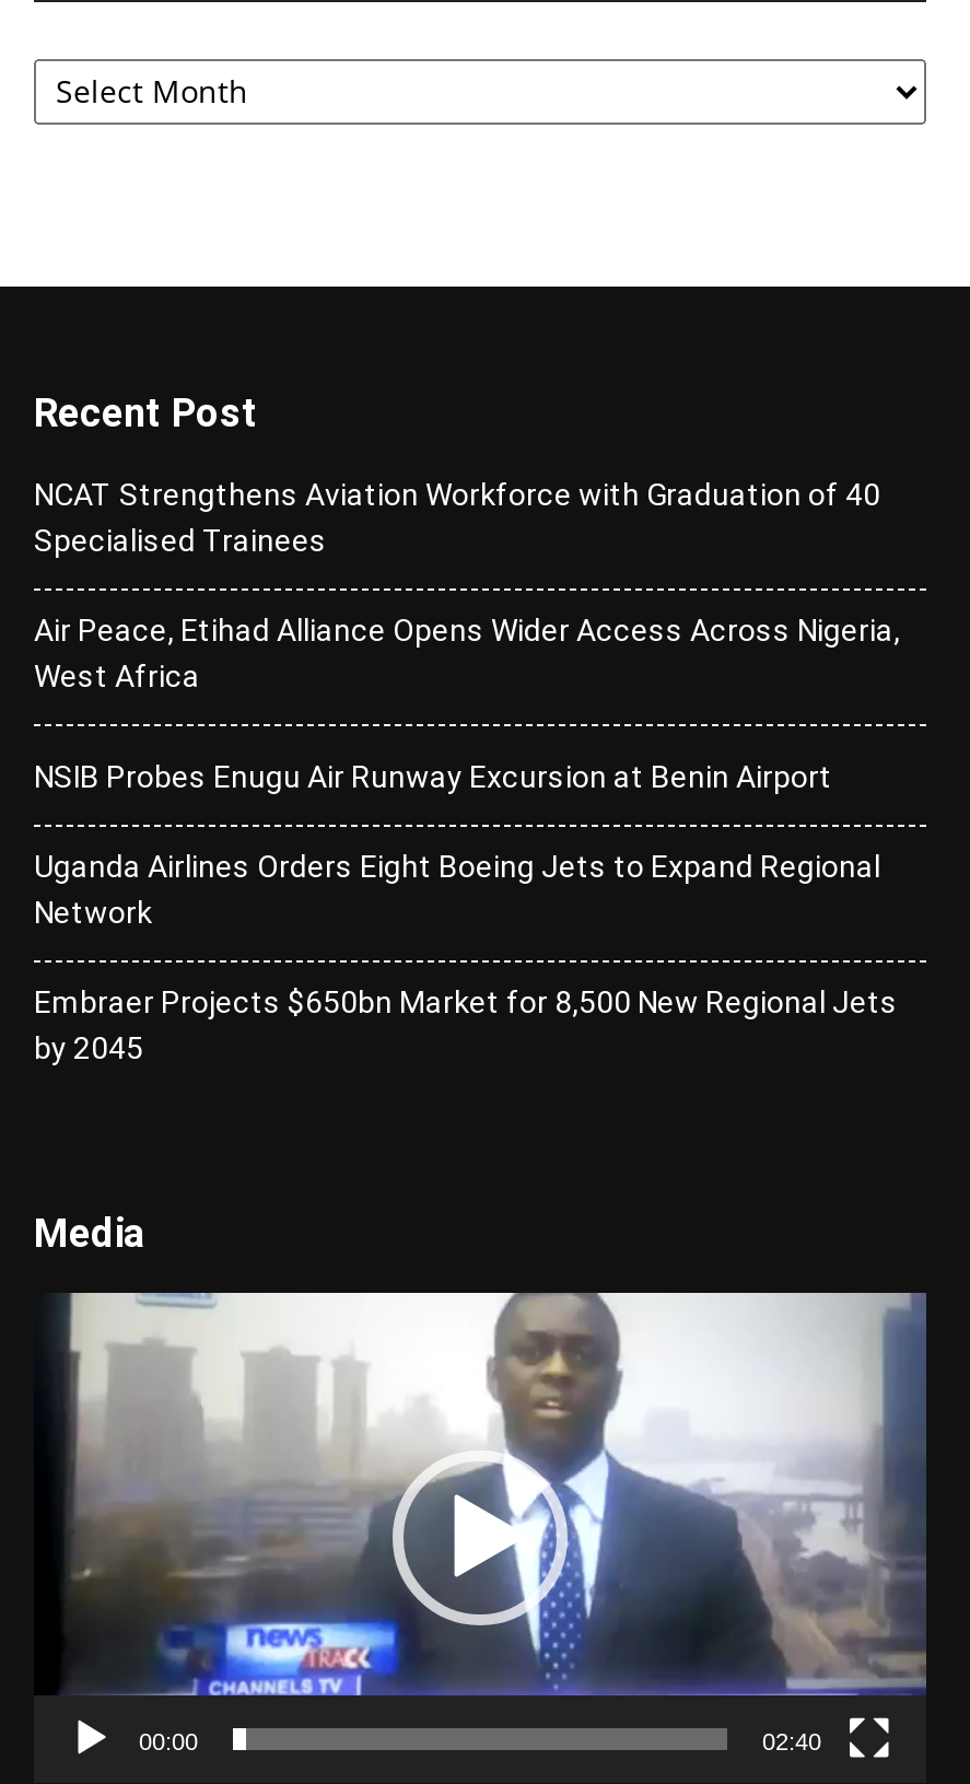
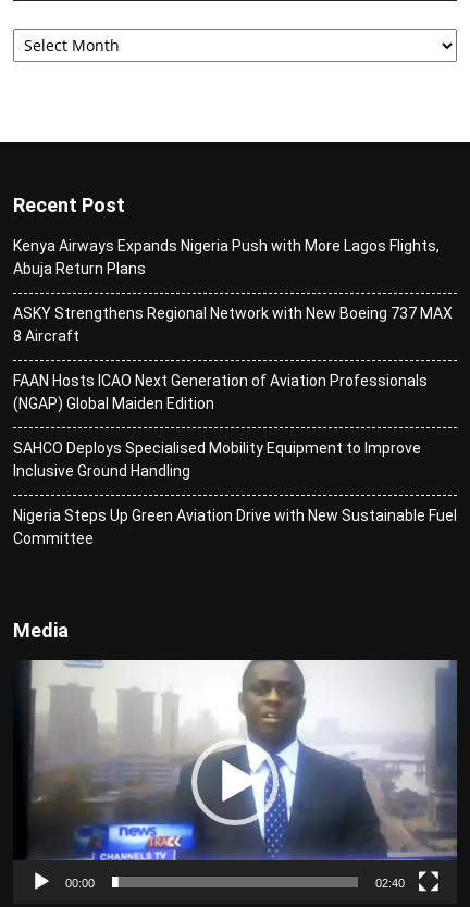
[34,476,880,557] NCAT Strengthens Aviation Workforce with Graduation of 40 | Specialised Trainees -> [13,237,440,277] Kenya Airways Expands Nigeria Push with More Lagos Flights, | Abuja Return Plans
[34,612,900,693] Air Peace, Etihad Alliance Opens Wider Access Across Nigeria, | West Africa -> [13,304,453,344] ASKY Strengthens Regional Network with New Boeing 737 MAX | 8 Aircraft
[34,758,832,793] NSIB Probes Enugu Air Runway Excursion at Benin Airport -> [13,372,428,412] FAAN Hosts ICAO Next Generation of Aviation Professionals | (NGAP) Global Maiden Edition
[34,848,880,929] Uganda Airlines Orders Eight Boeing Jets to Expand Regional | Network -> [13,439,421,479] SAHCO Deploys Specialised Mobility Equipment to Improve | Inclusive Ground Handling
[34,984,898,1065] Embraer Projects $650bn Market for 8,500 New Regional Jets | by 2045 -> [13,506,457,547] Nigeria Steps Up Green Aviation Drive with New Sustainable Fuel | Committee

